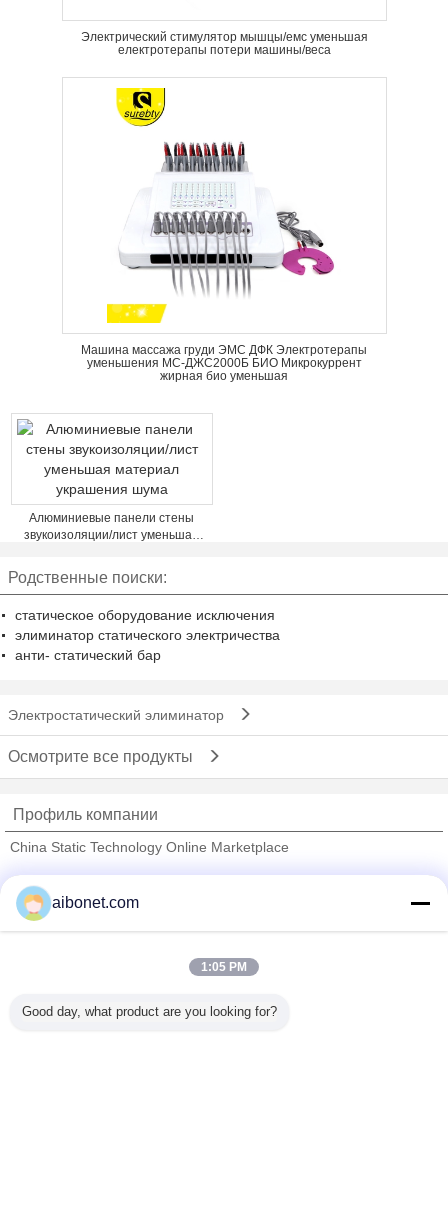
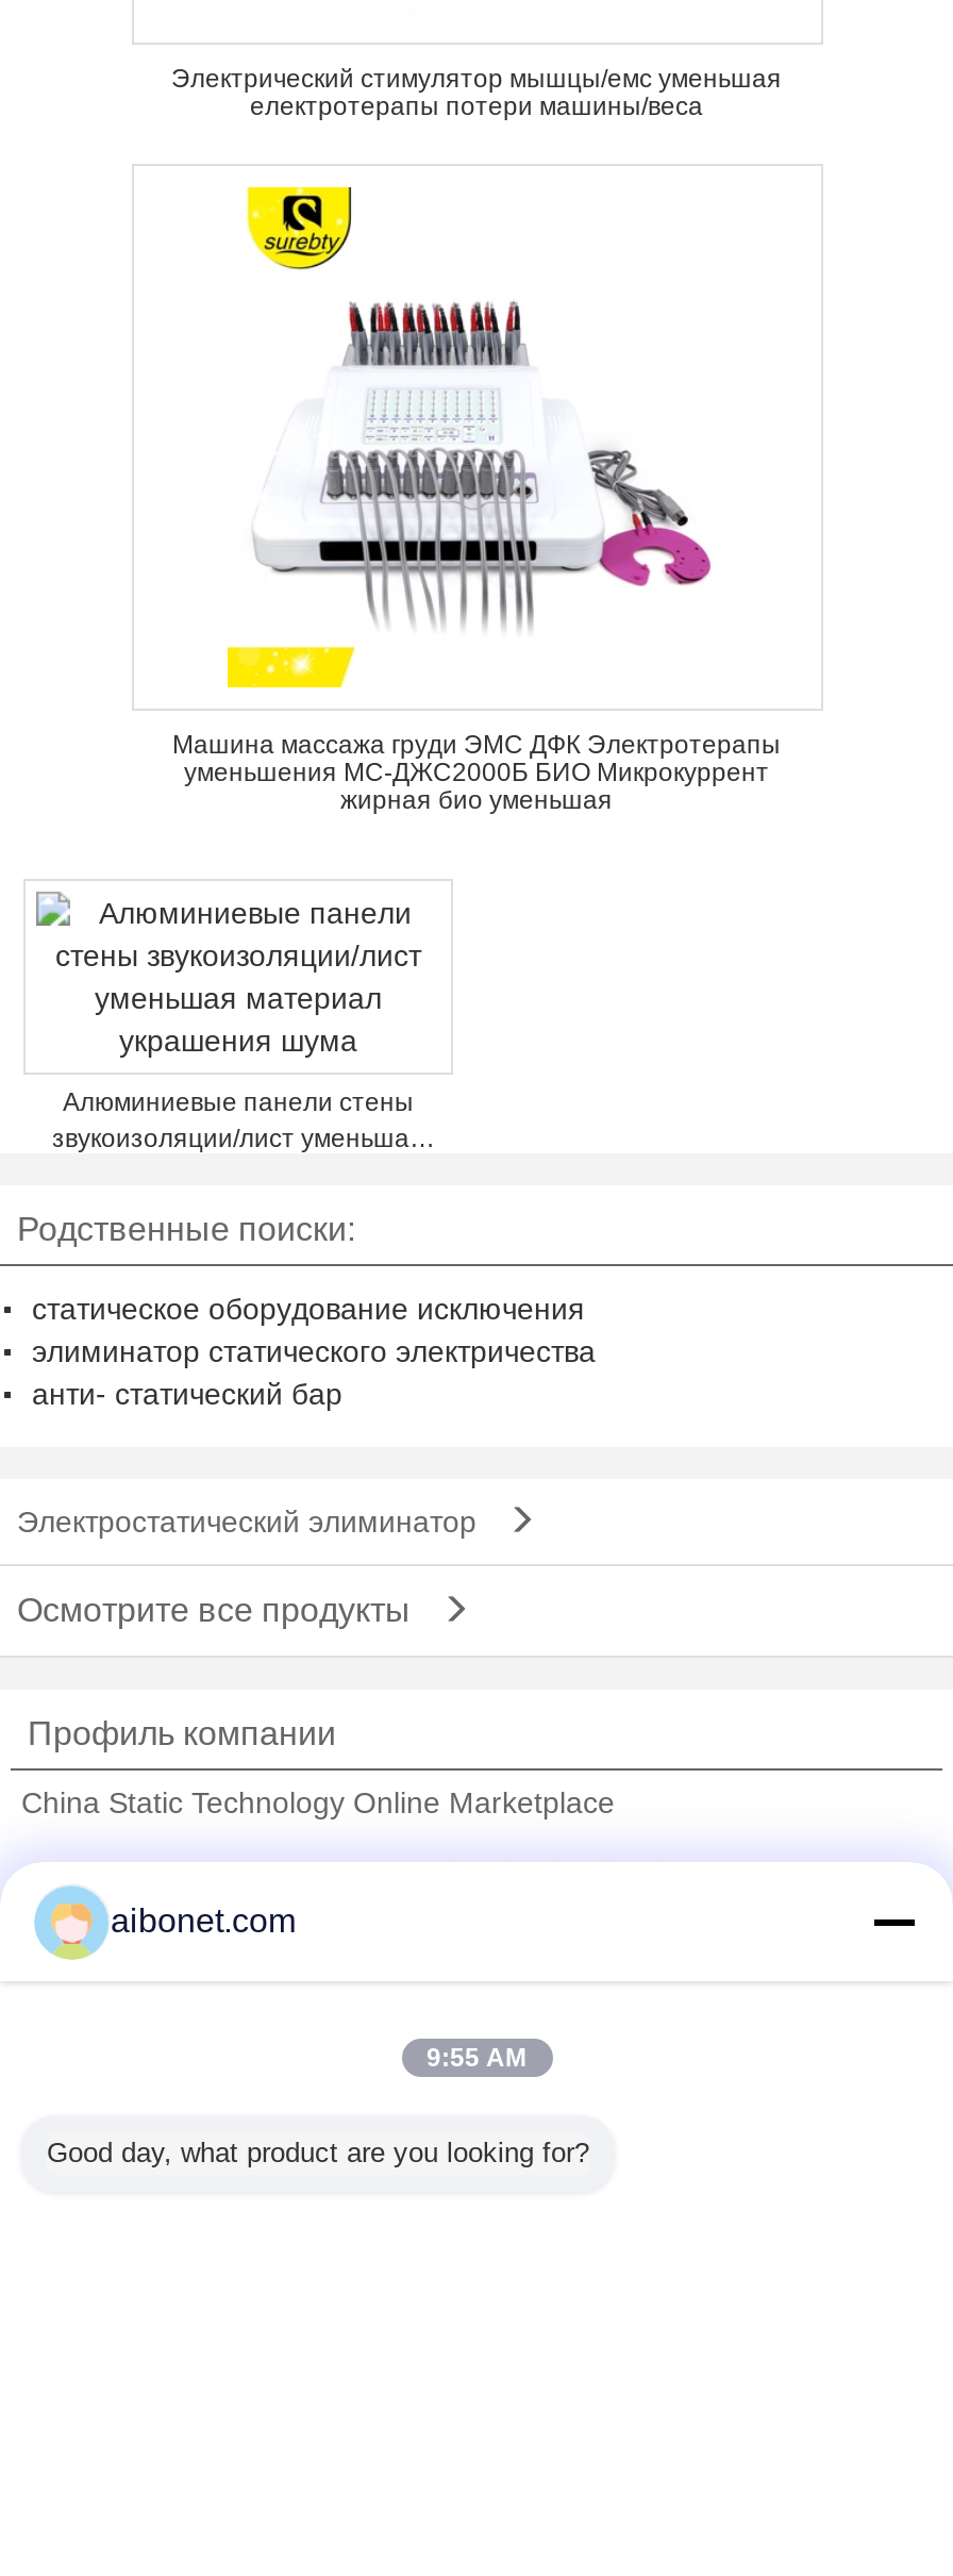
[201,960,247,974] 1:05 PM -> [427,2043,526,2073] 9:55 AM

